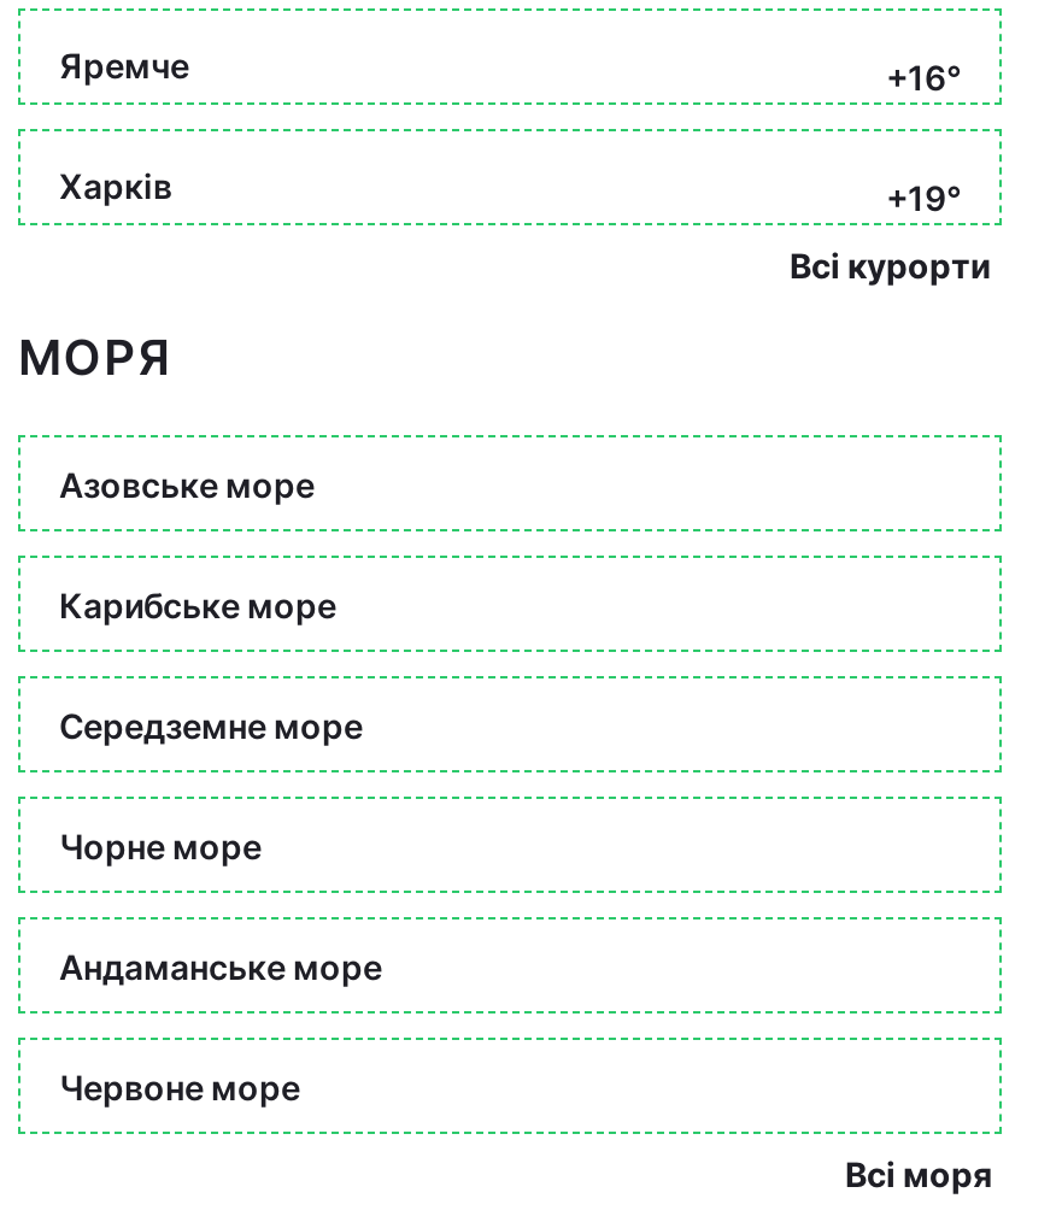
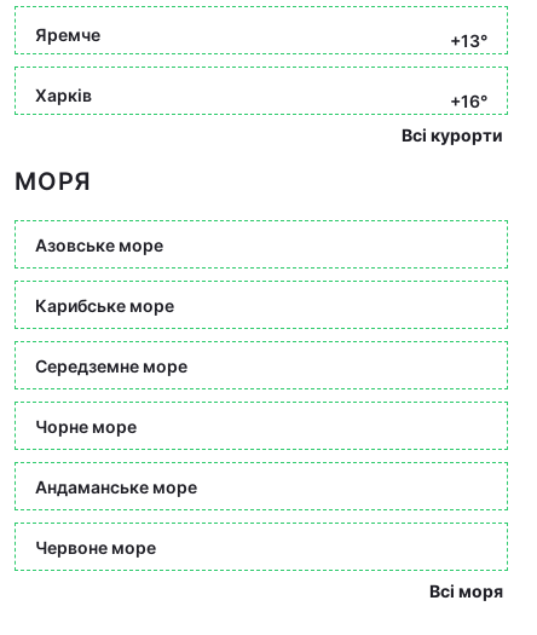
[886,57,961,98] +16° -> [450,30,487,51] +13°
[886,177,961,218] +19° -> [450,91,487,111] +16°

